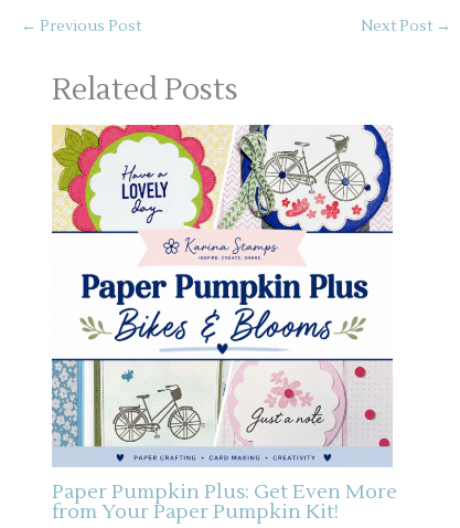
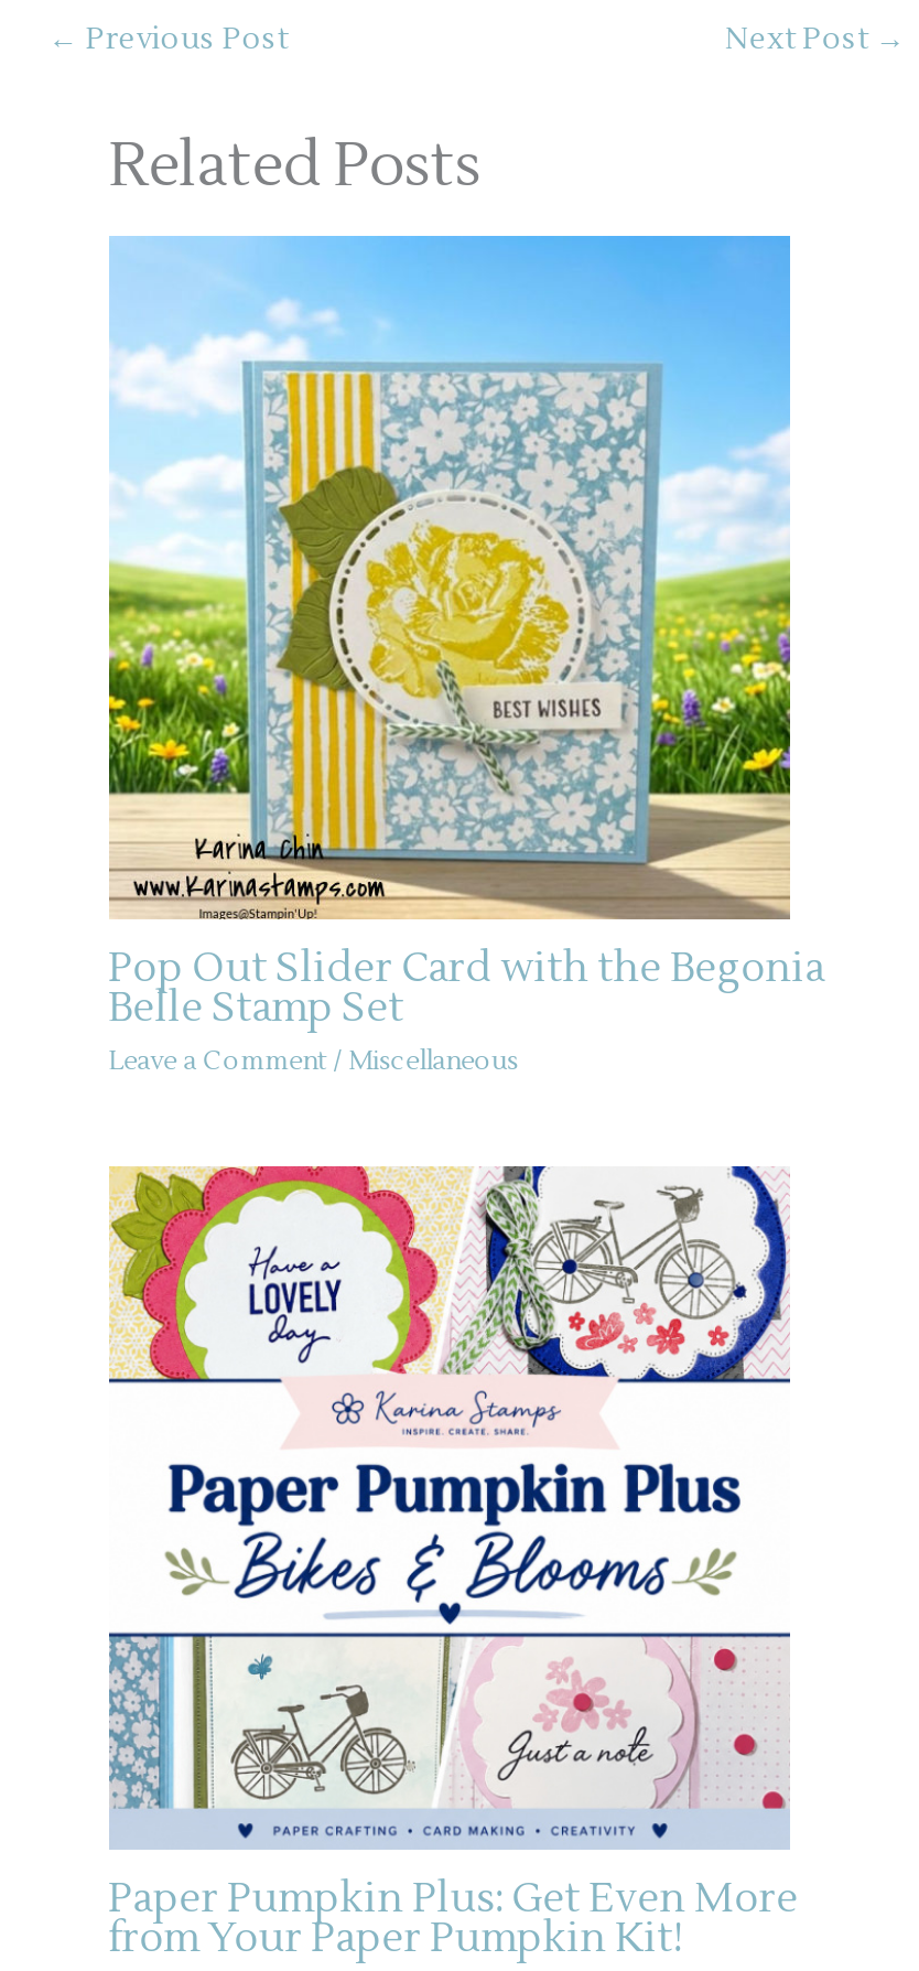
none -> [107,234,824,1077] [image] | Pop Out Slider Card with the Begonia | Belle Stamp Set | Leave a Comment / Miscellaneous

